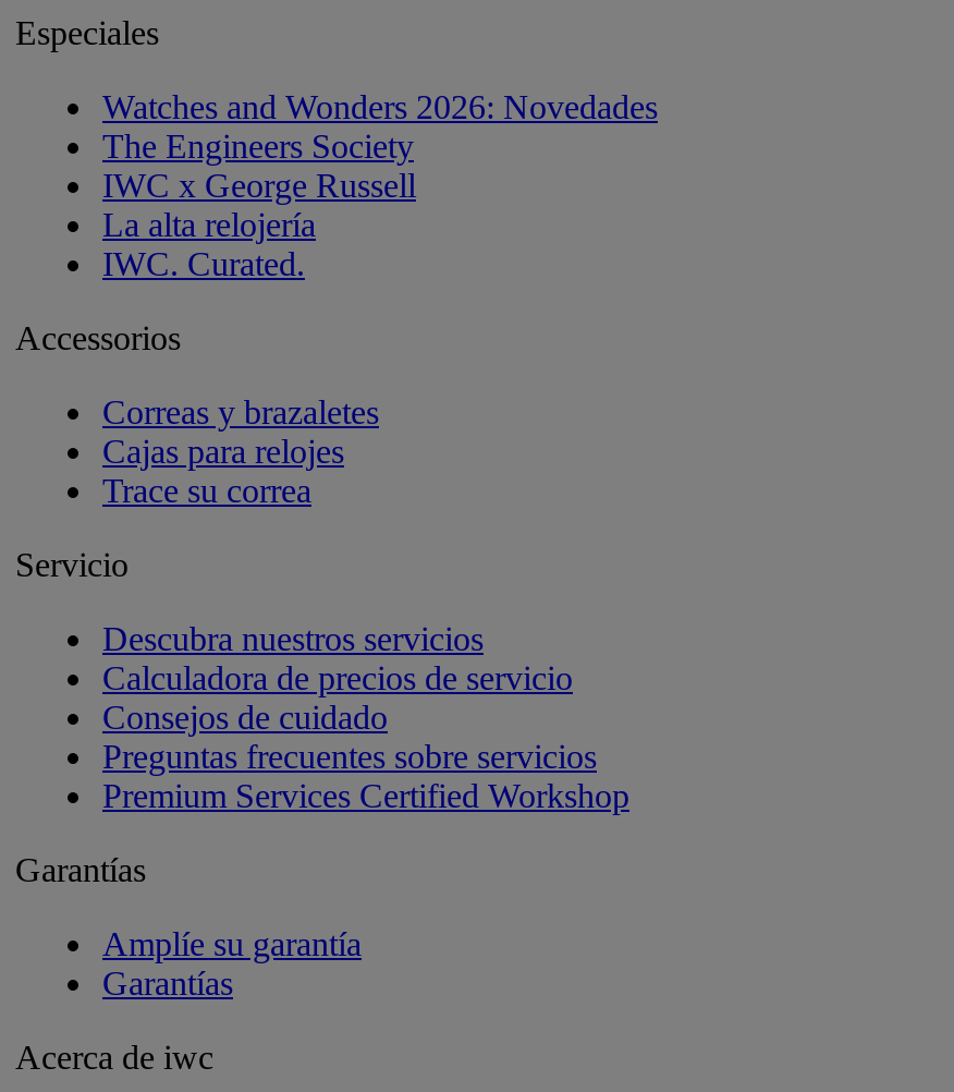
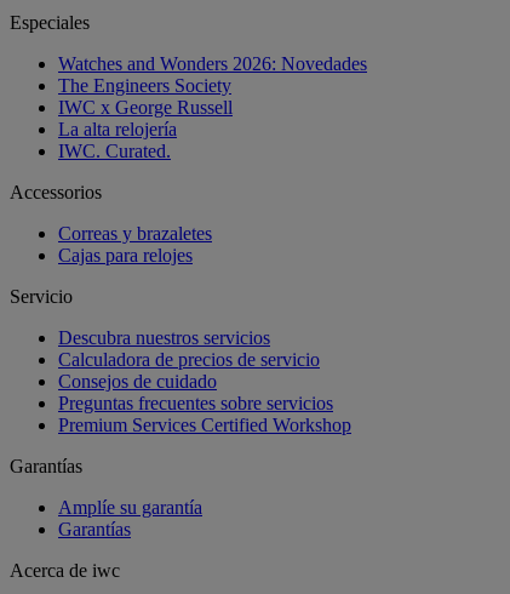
[102,473,311,510] Trace su correa -> none

